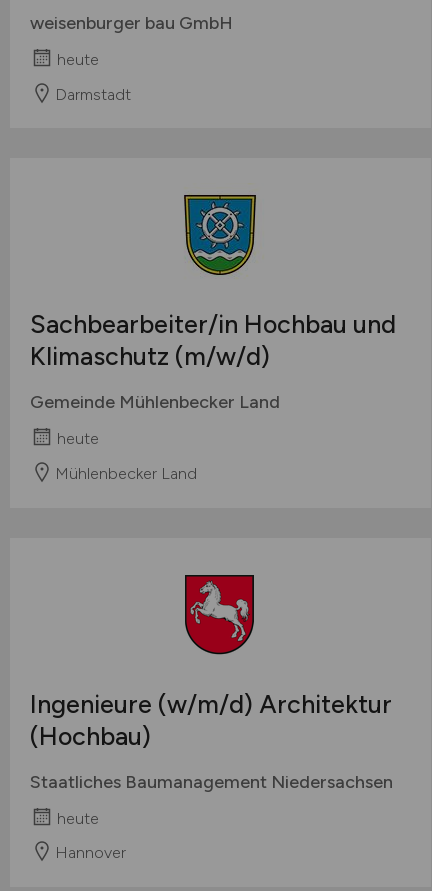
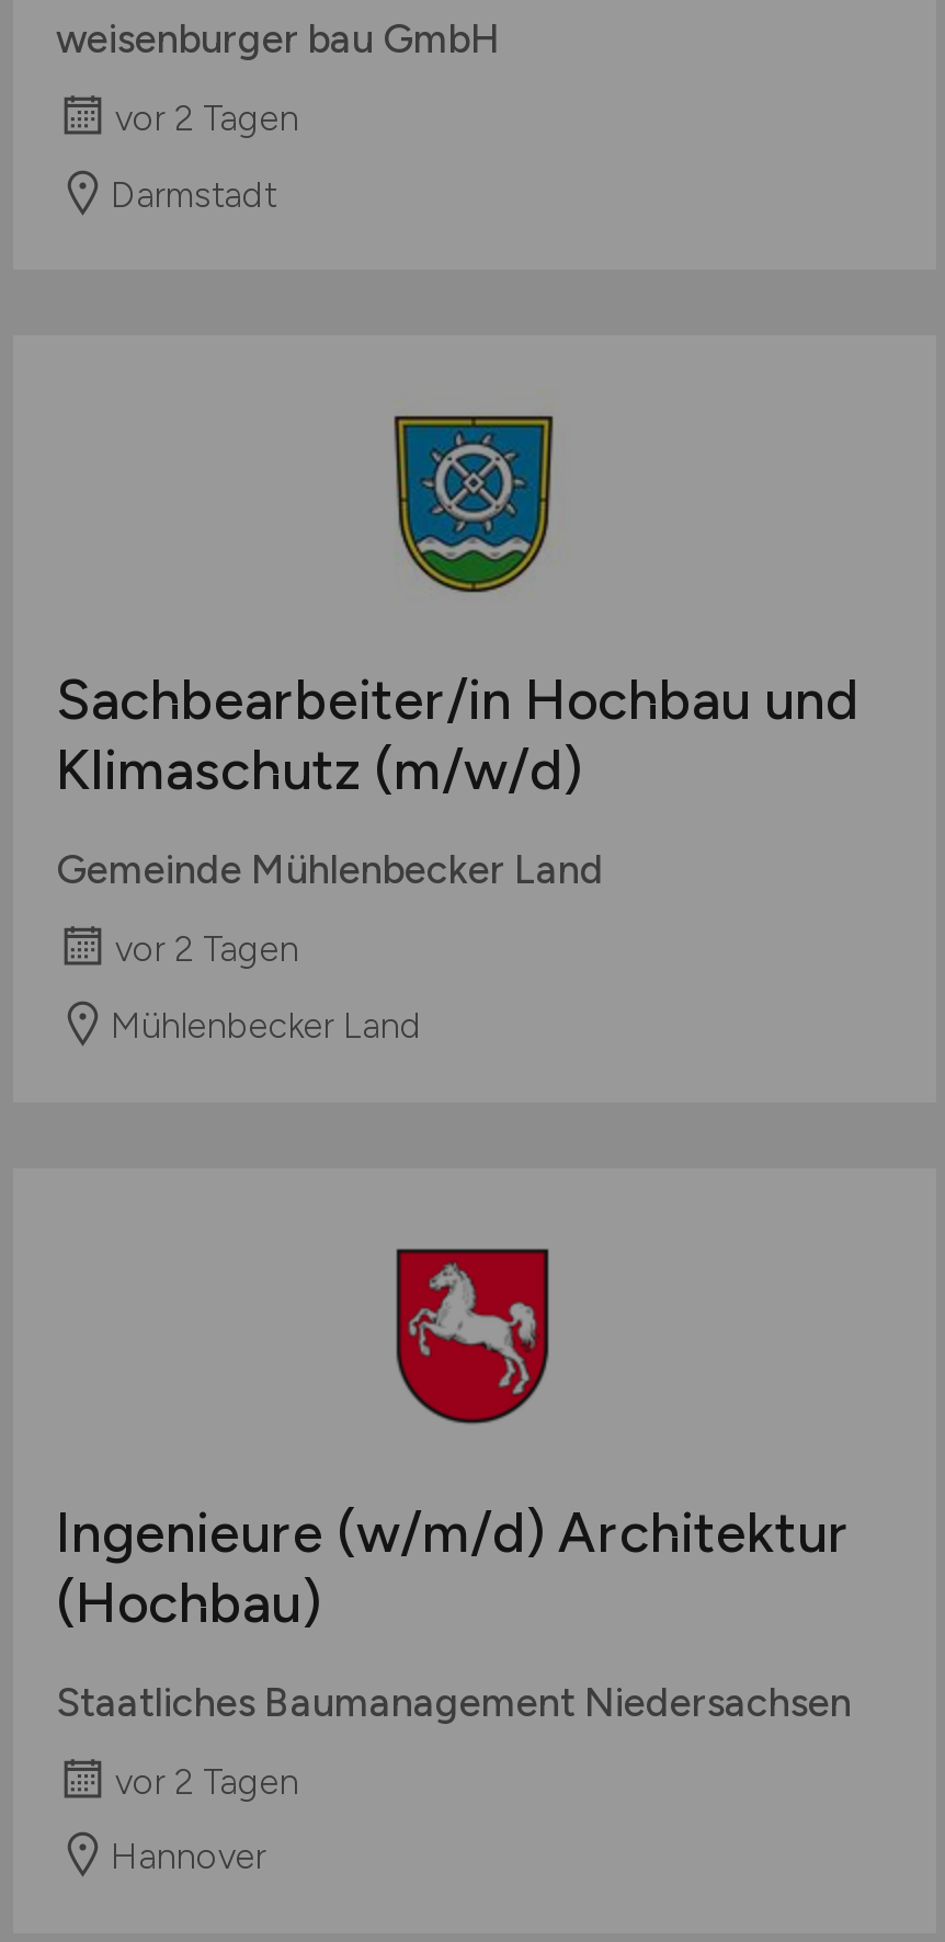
[56,50,98,69] heute -> [115,98,299,140] vor 2 Tagen
[56,429,98,448] heute -> [115,929,299,971] vor 2 Tagen
[56,808,98,827] heute -> [115,1760,299,1802] vor 2 Tagen

